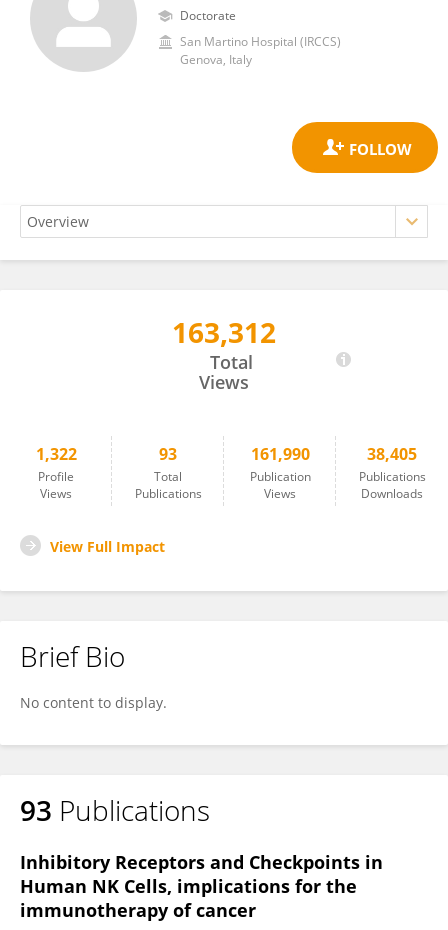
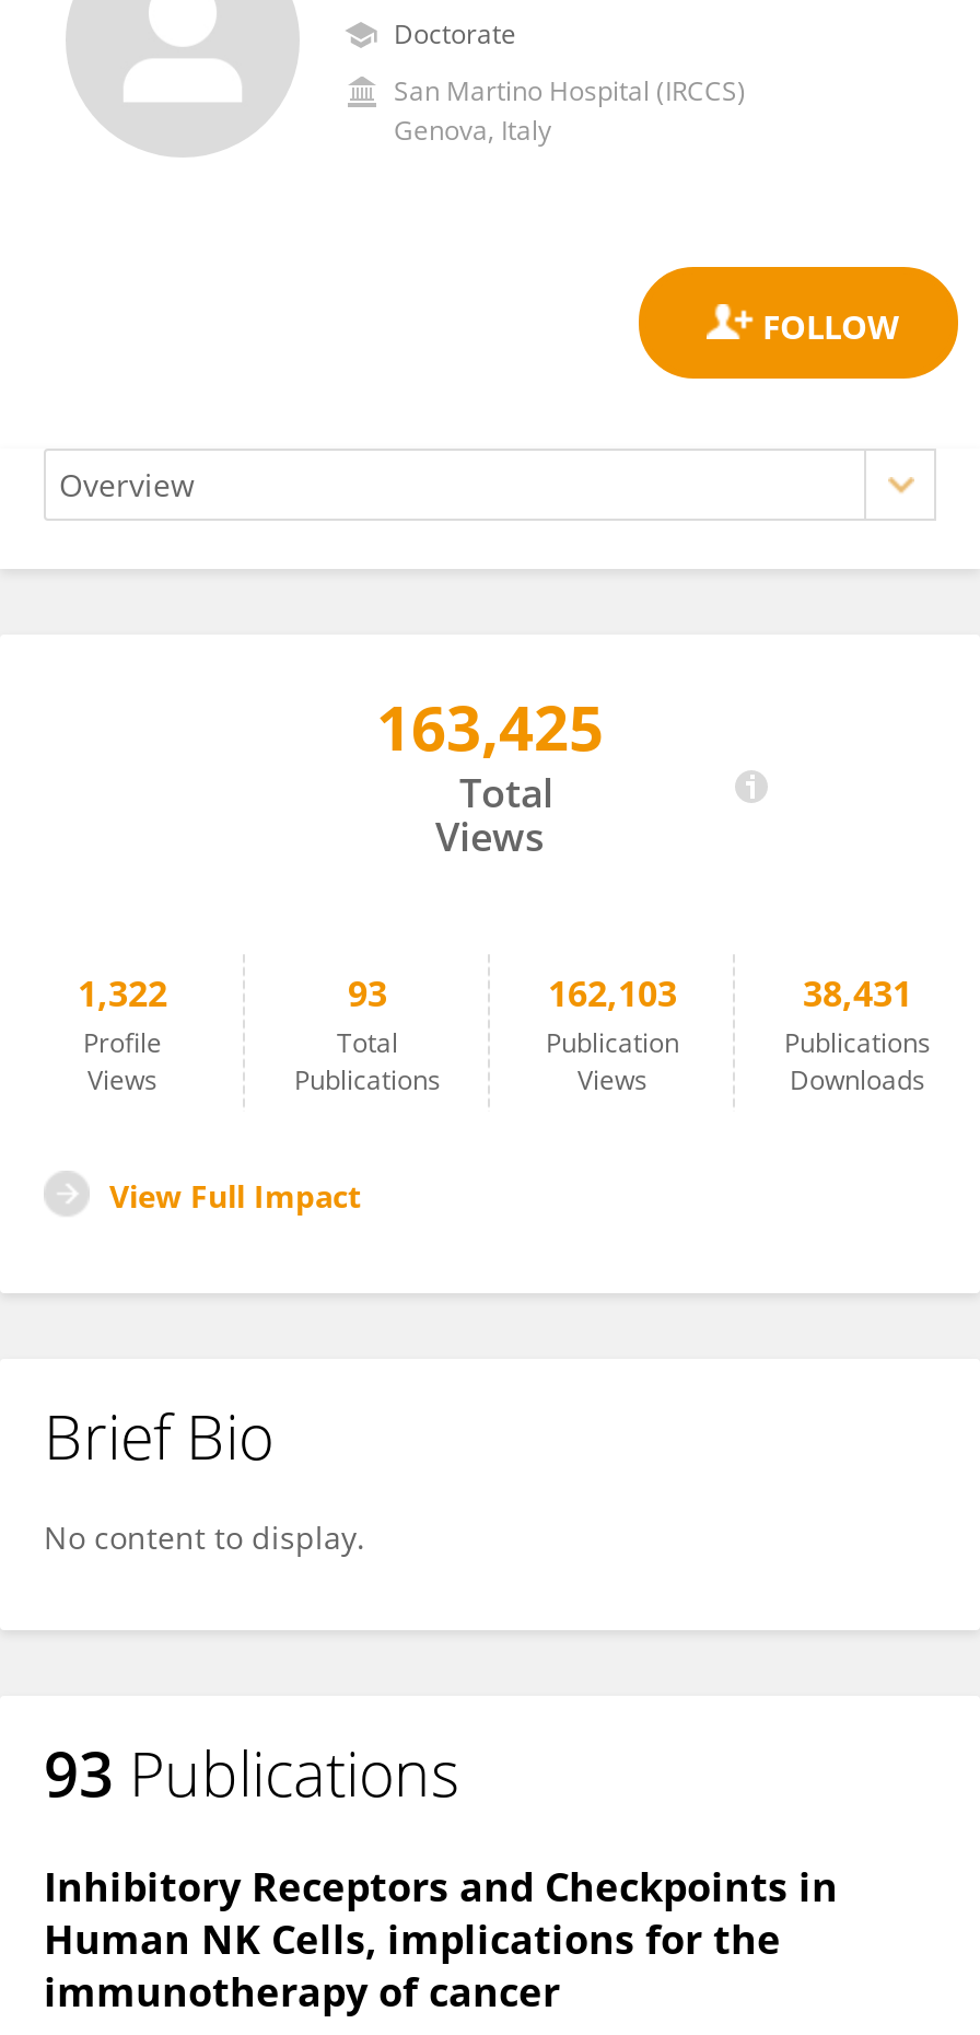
[172,313,276,351] 163,312 -> [376,685,604,768] 163,425
[250,443,309,465] 161,990 -> [548,969,677,1017] 162,103
[367,443,417,465] 38,405 -> [803,969,912,1017] 38,431

